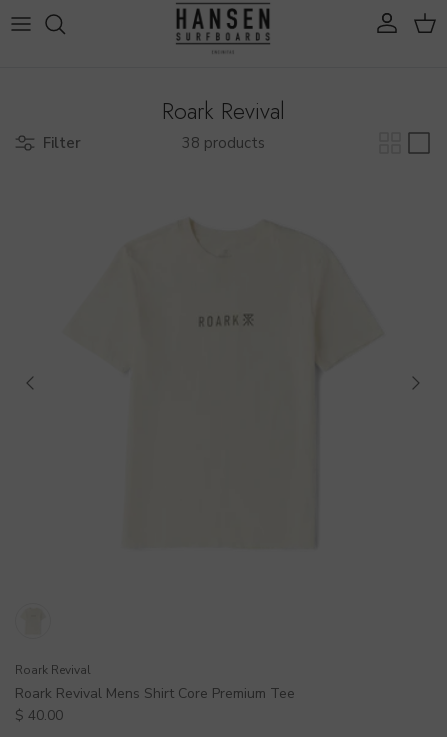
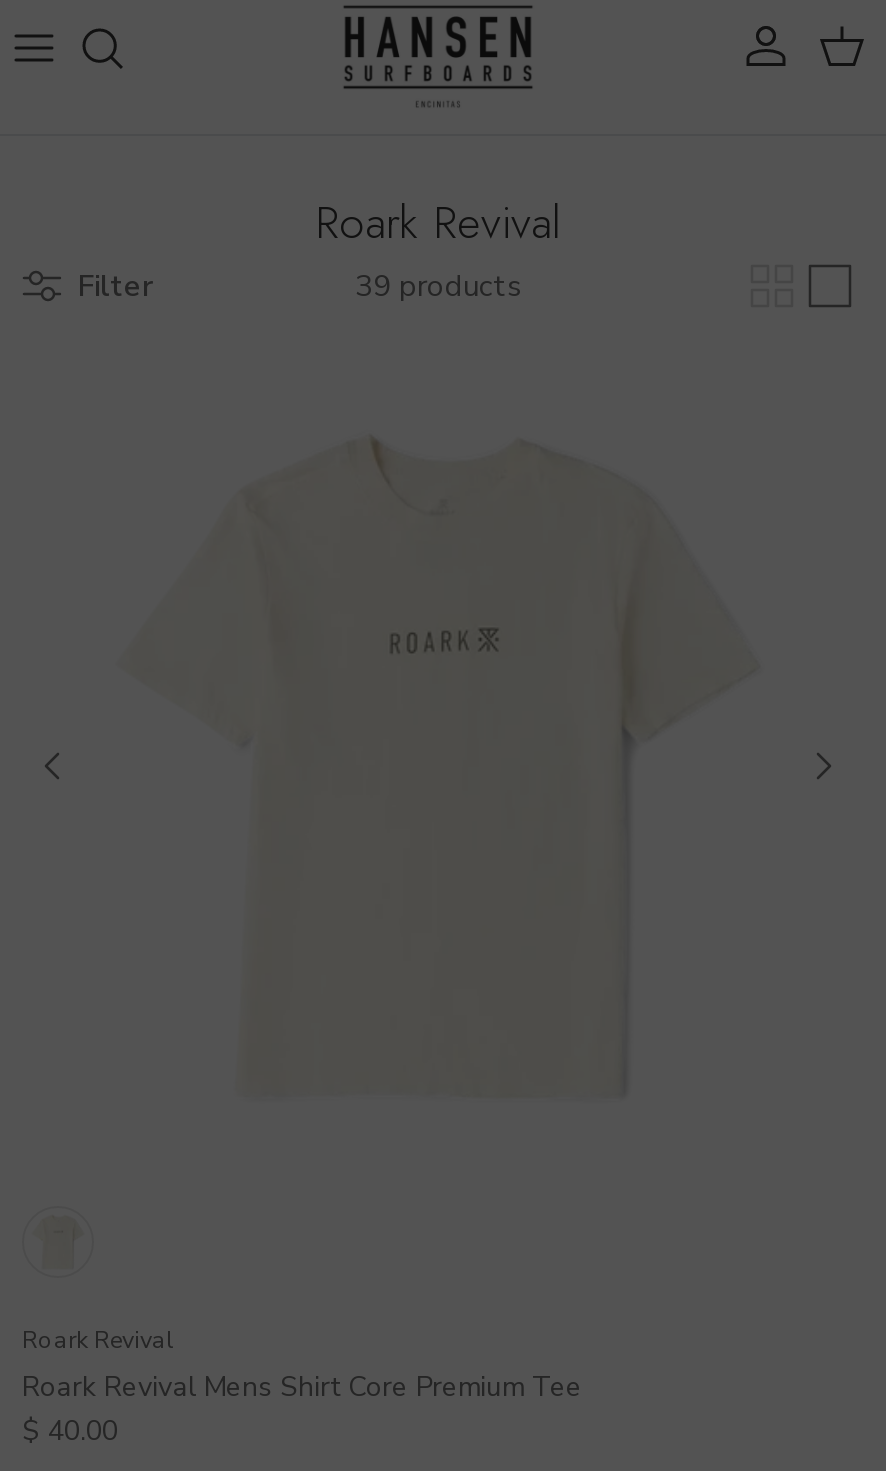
[181,133,264,153] 38 products -> [355,265,521,305] 39 products

